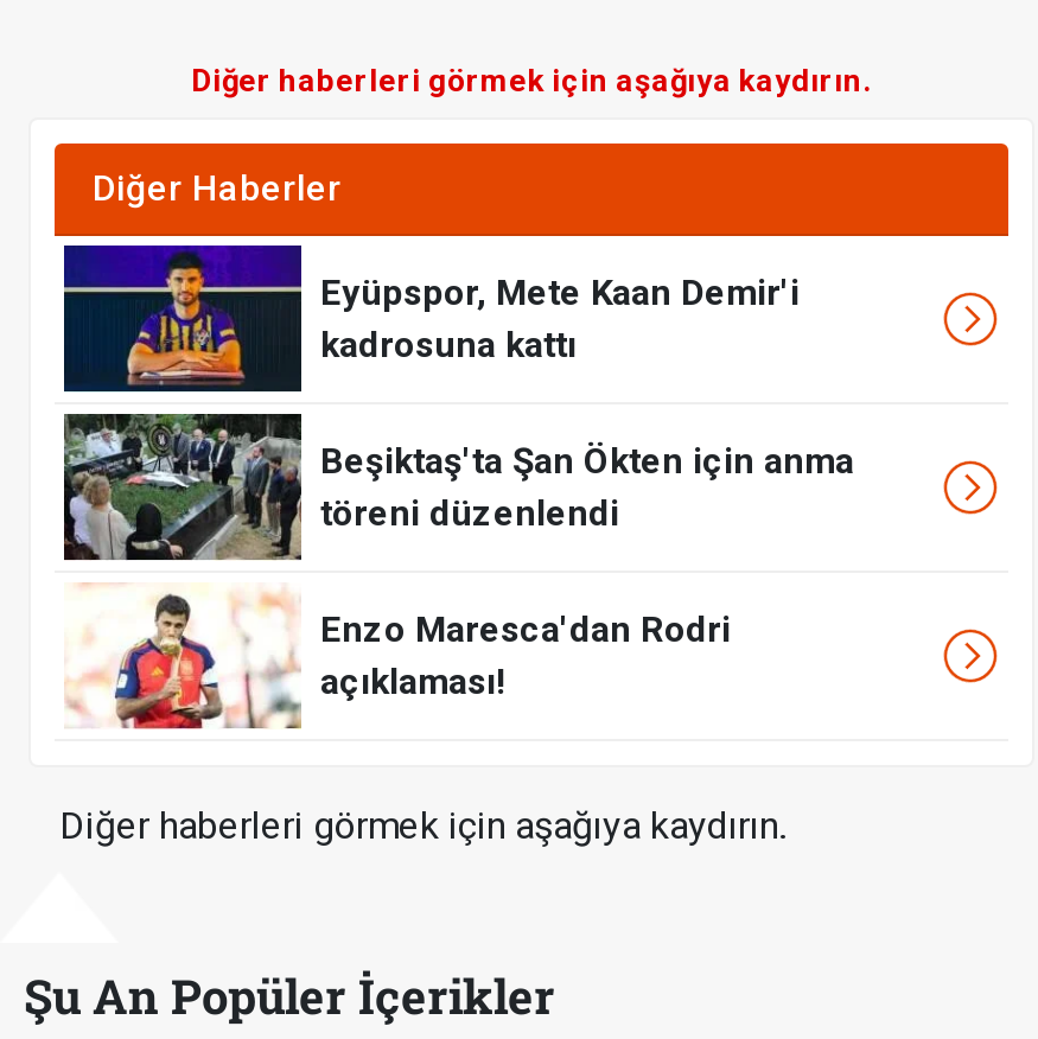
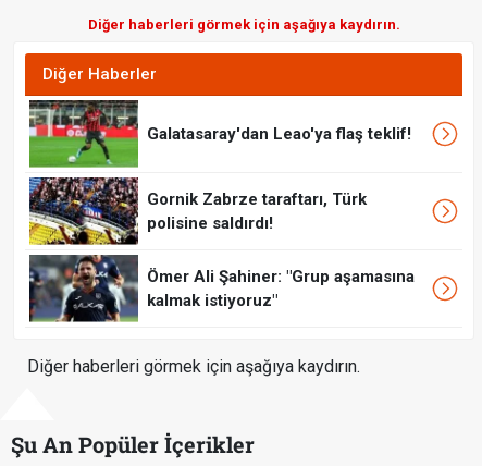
[62,243,800,393] [image] | Eyüpspor, Mete Kaan Demir'i | kadrosuna kattı -> [28,99,411,168] [image] | Galatasaray'dan Leao'ya flaş teklif!
[62,412,854,563] [image] | Beşiktaş'ta Şan Ökten için anma | töreni düzenlendi -> [28,176,367,246] [image] | Gornik Zabrze taraftarı, Türk | polisine saldırdı!
[64,582,731,732] [image] | Enzo Maresca'dan Rodri | açıklaması! -> [28,254,415,323] [image] | Ömer Ali Şahiner: "Grup aşamasına | kalmak istiyoruz"

